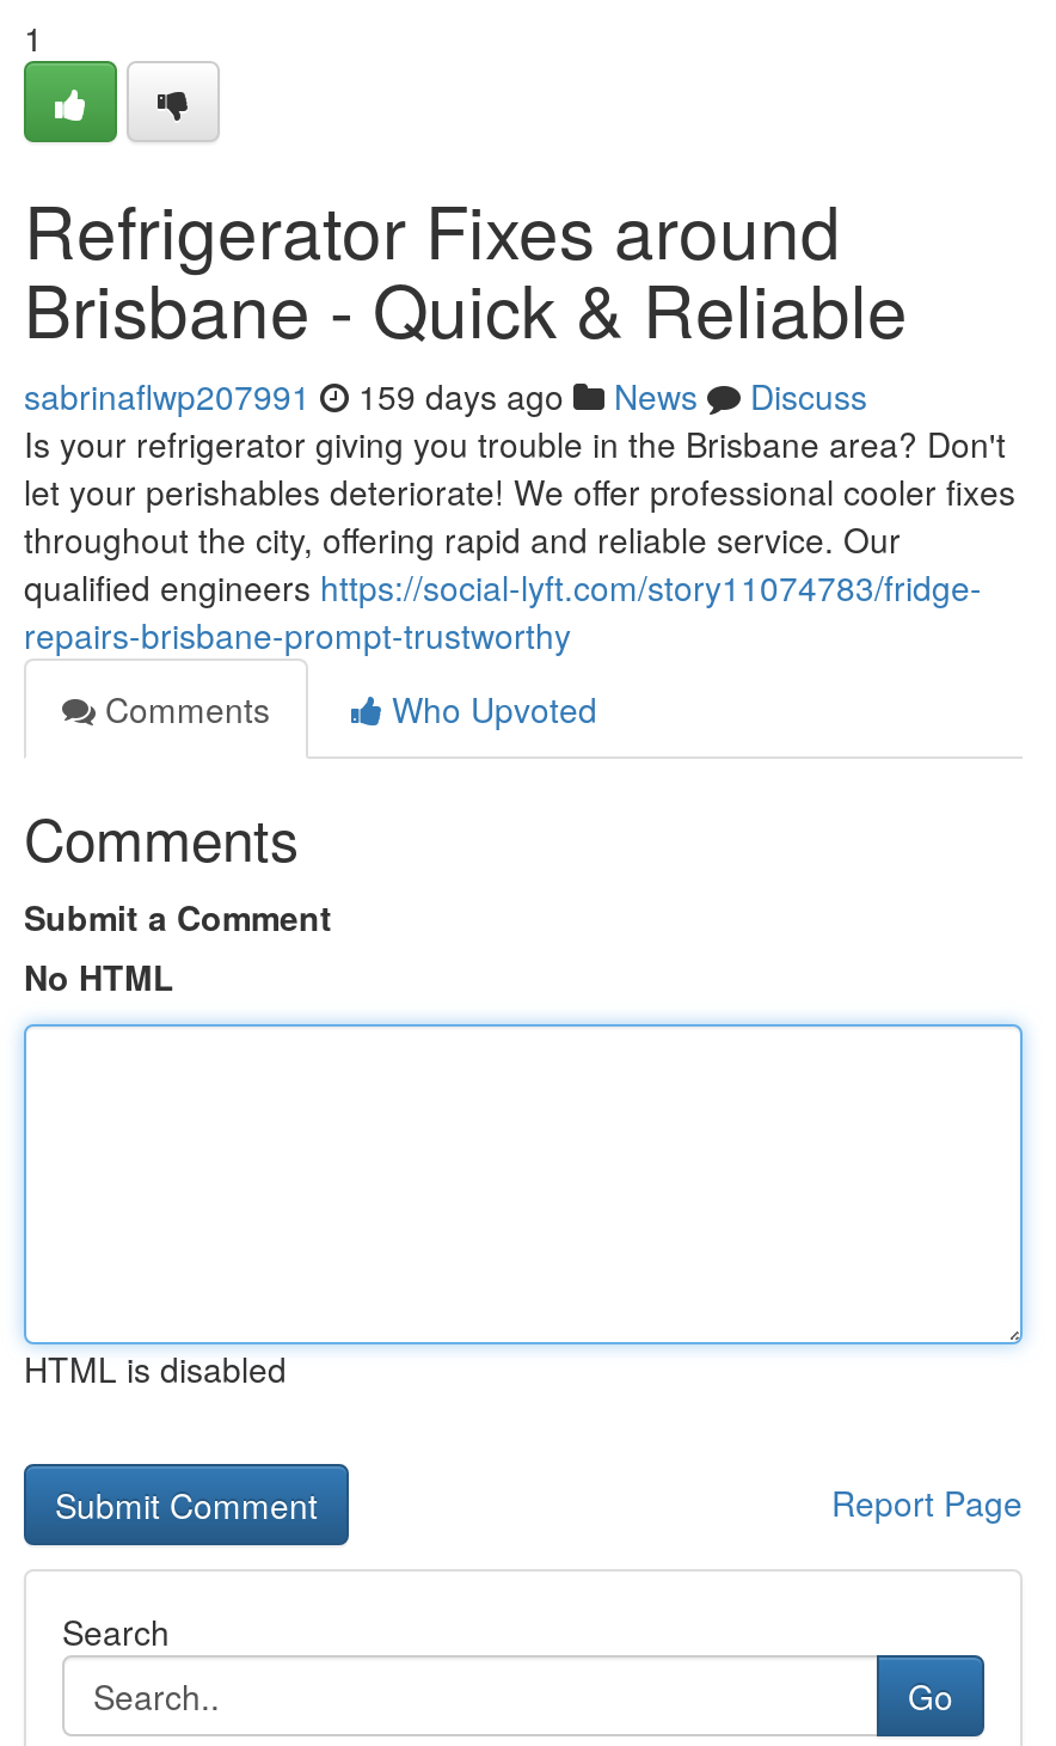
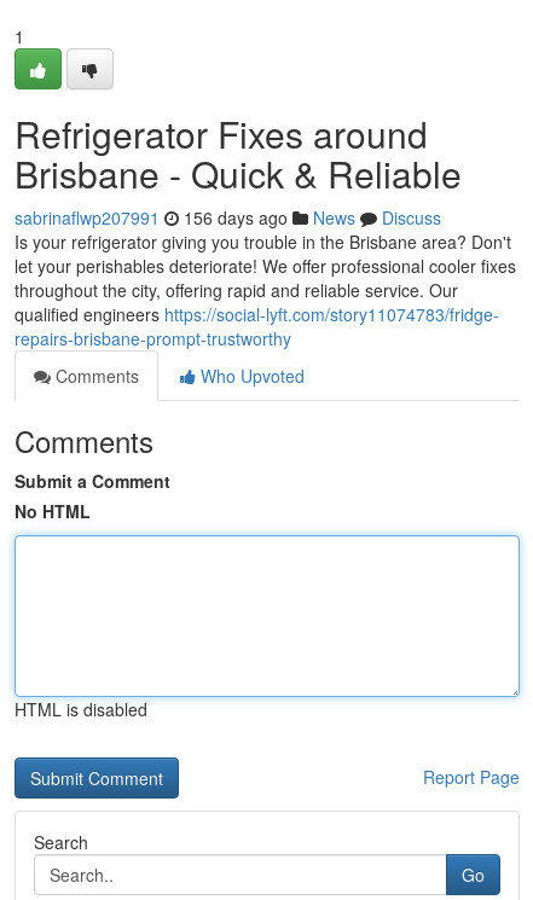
[24,372,867,419] sabrinaflwp207991 159 days ago News Discuss -> [15,205,441,230] sabrinaflwp207991 156 days ago News Discuss

